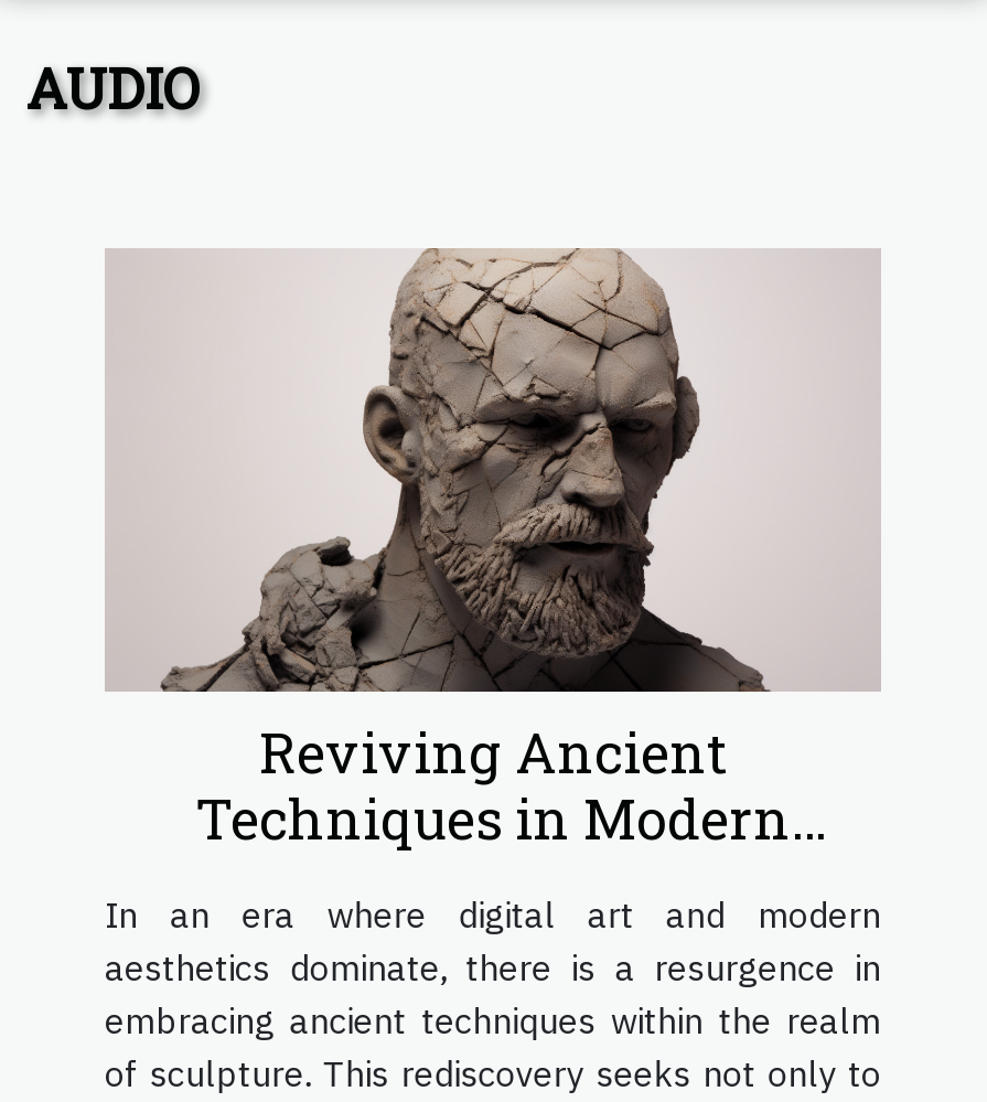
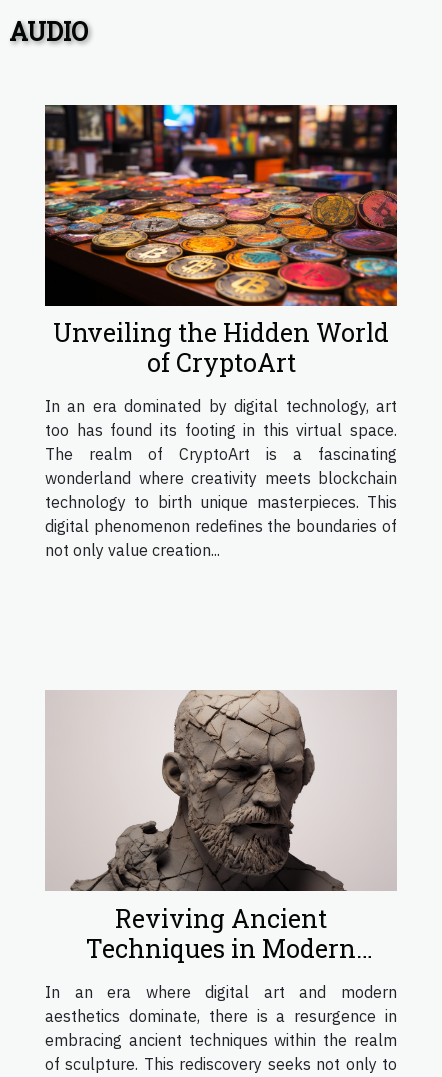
none -> [44,104,398,560] [image] | Unveiling the Hidden World | of CryptoArt | In an era dominated by digital technology, art | too has found its footing in this virtual space. | The realm of CryptoArt is a fascinating | wonderland where creativity meets blockchain | technology to birth unique masterpieces. This | digital phenomenon redefines the boundaries of | not only value creation...

